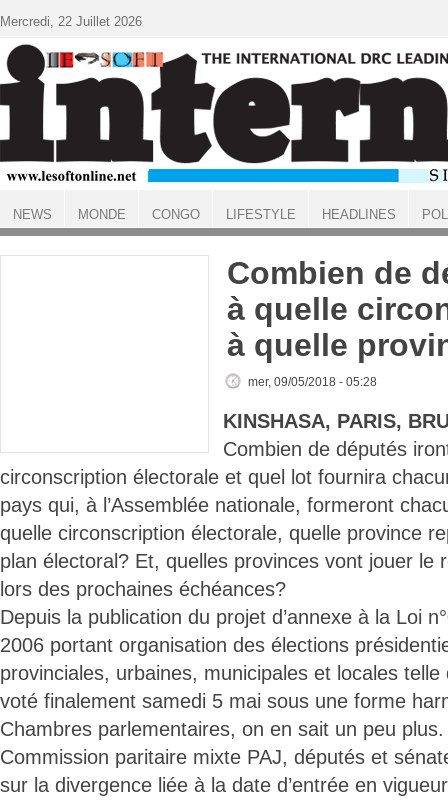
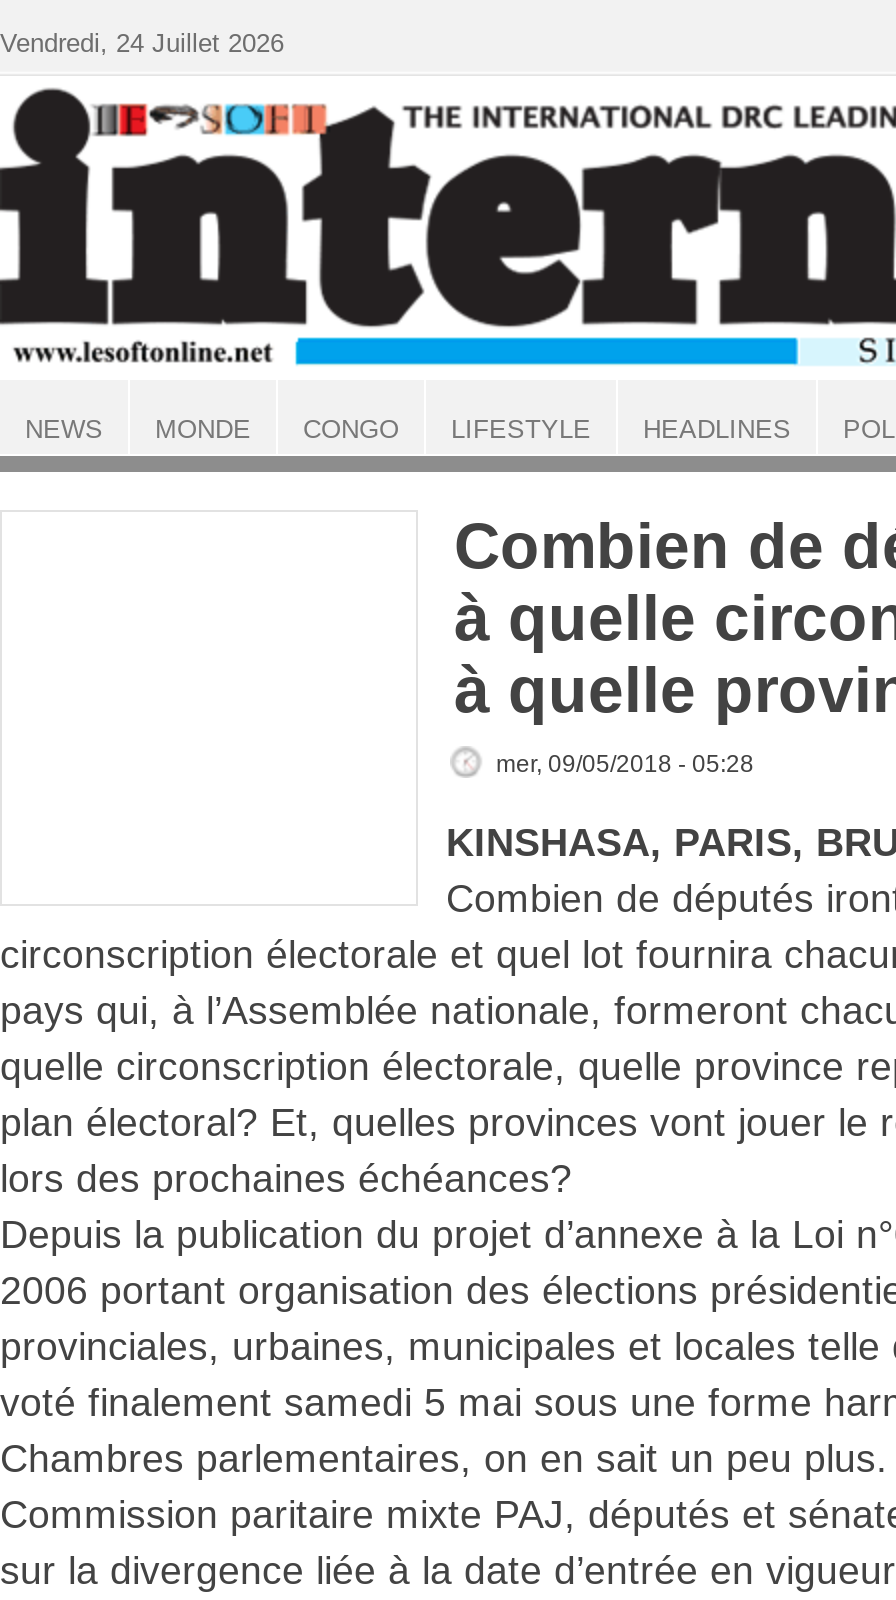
[0,14,142,29] Mercredi, 22 Juillet 2026 -> [0,28,284,58] Vendredi, 24 Juillet 2026

